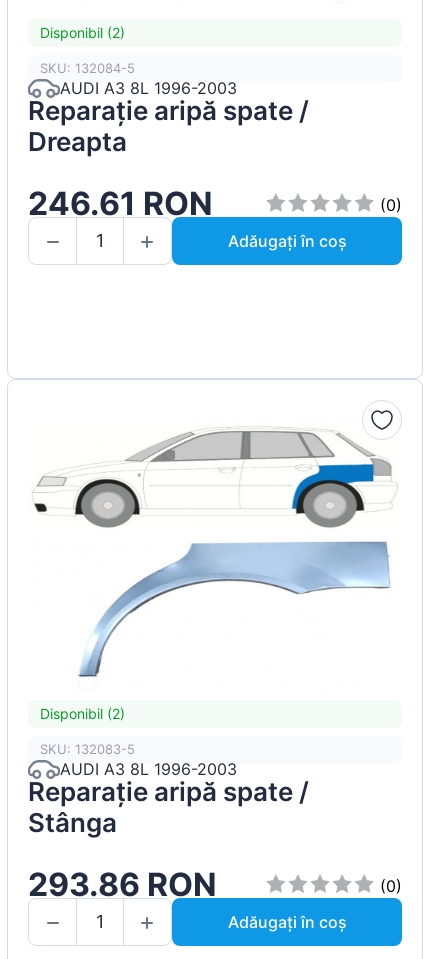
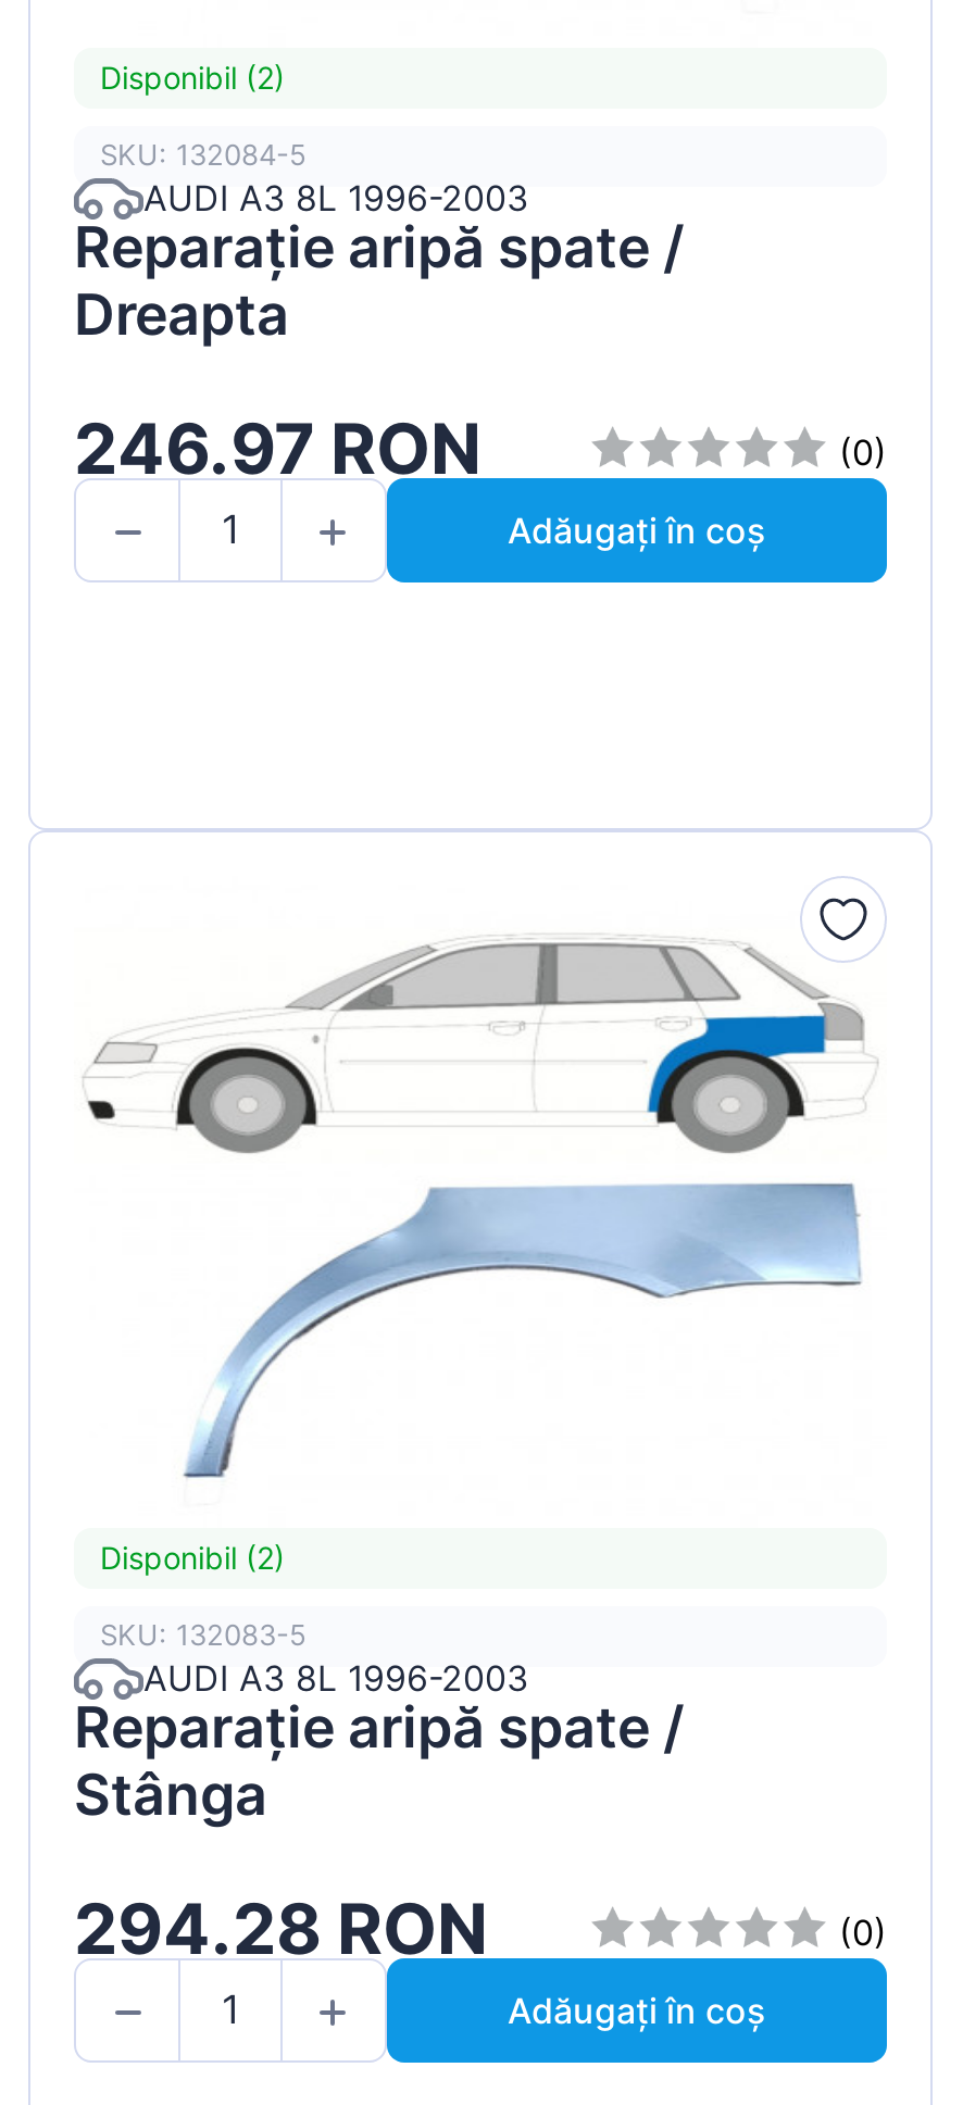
[28,184,213,223] 246.61 RON -> [74,407,483,492] 246.97 RON
[28,865,217,904] 293.86 RON -> [74,1887,489,1972] 294.28 RON

